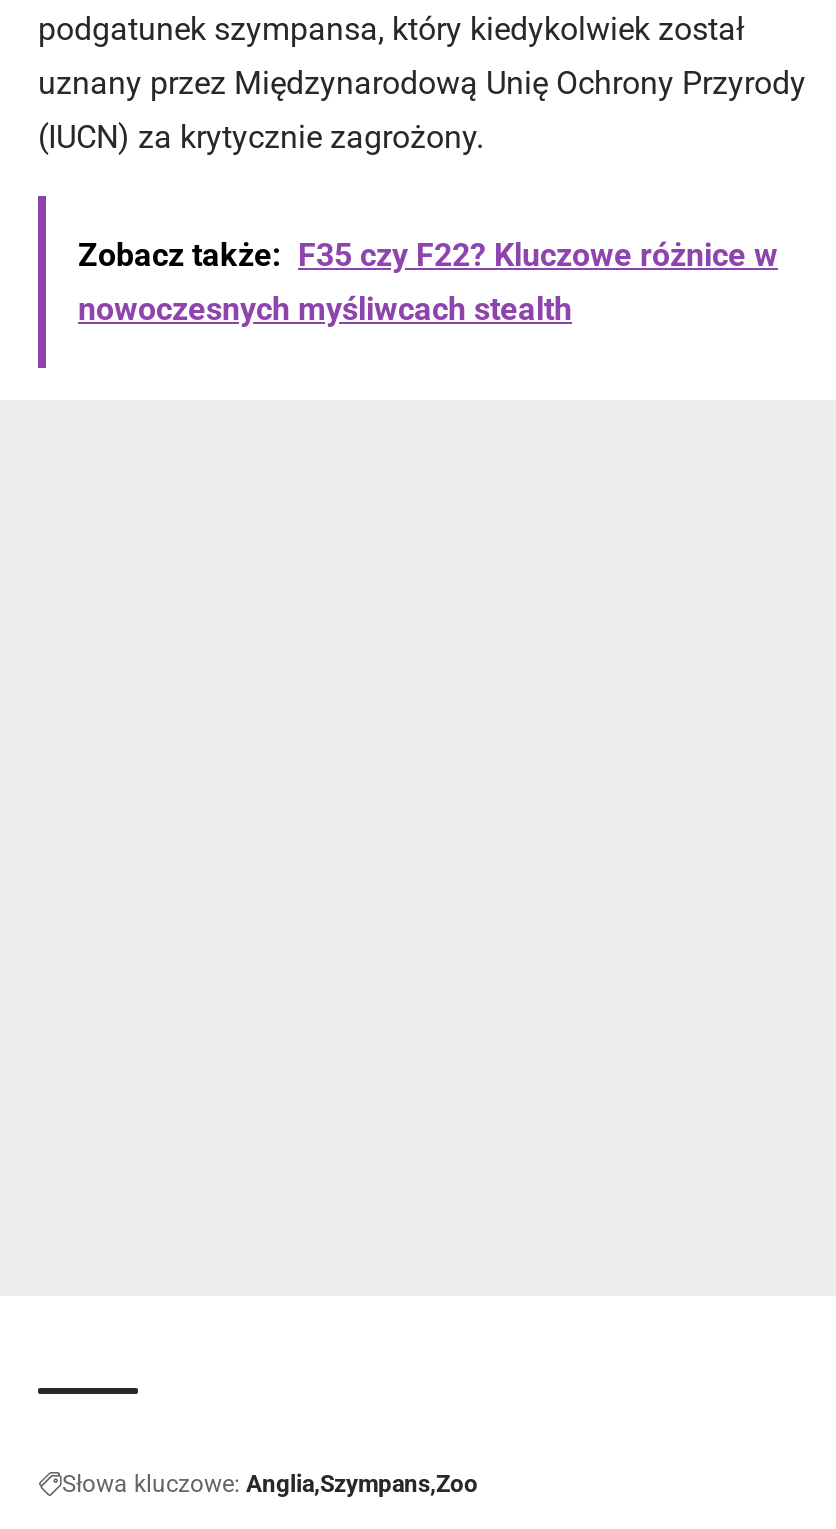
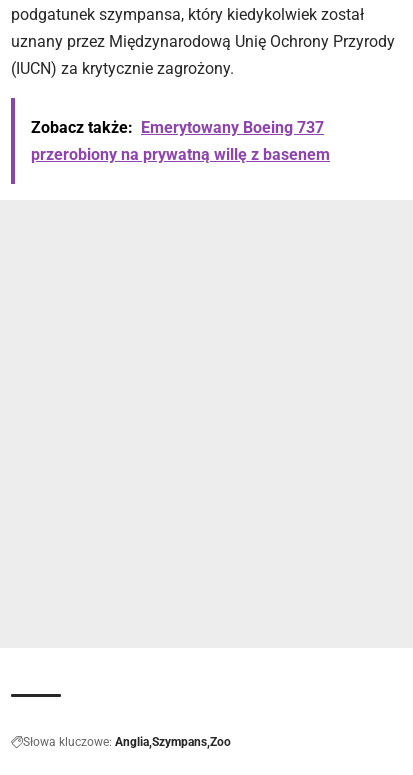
[78,236,778,328] Zobacz także: F35 czy F22? Kluczowe różnice w | nowoczesnych myśliwcach stealth -> [31,118,330,164] Zobacz także: Emerytowany Boeing 737 | przerobiony na prywatną willę z basenem

